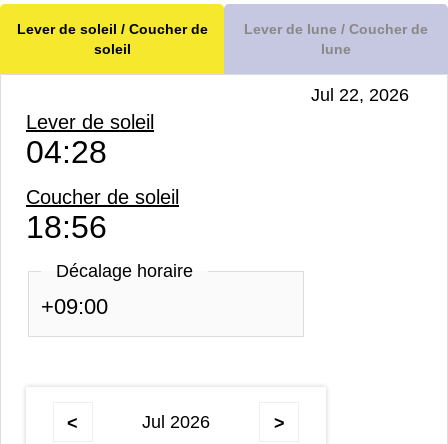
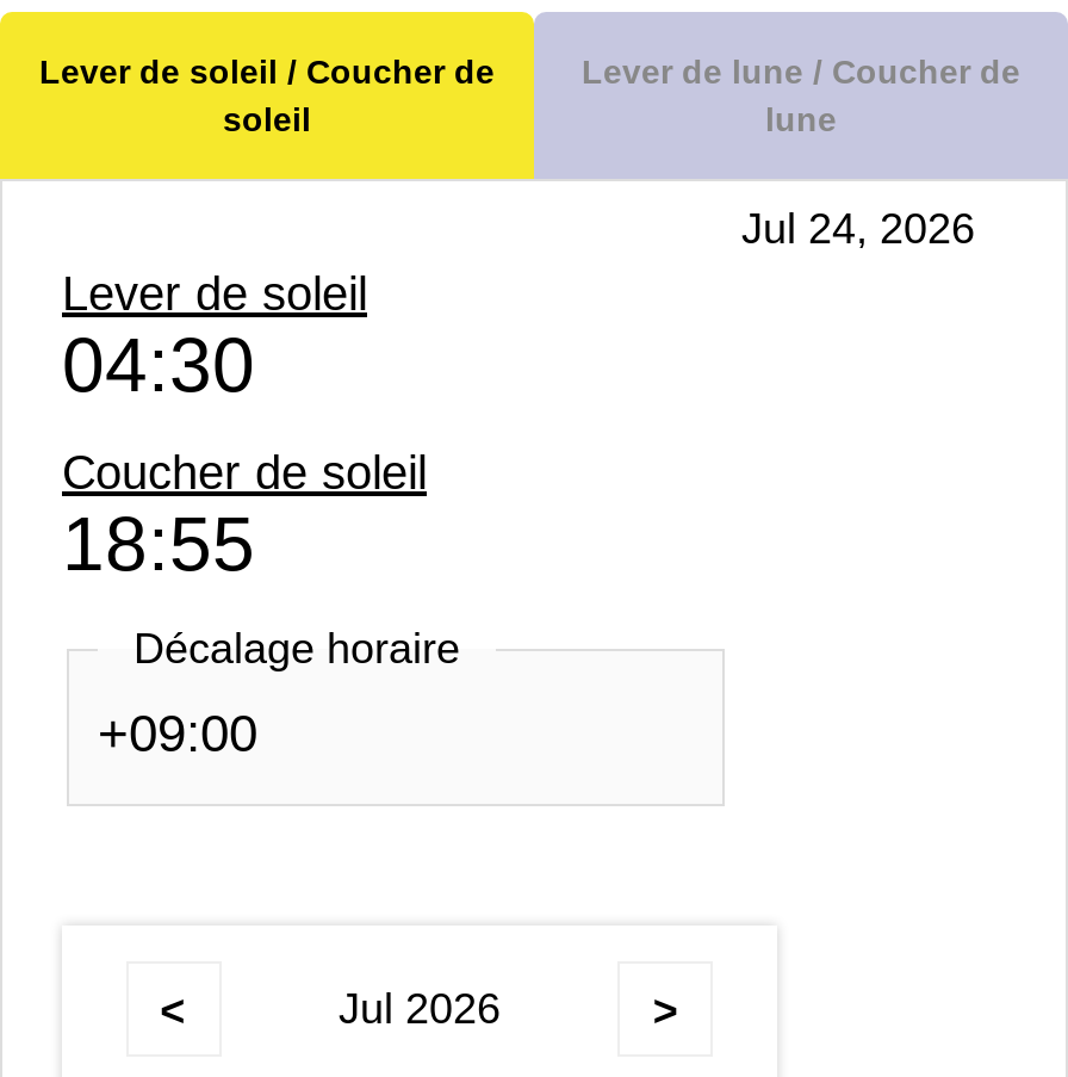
[311,85,409,105] Jul 22, 2026 -> [741,206,975,254] Jul 24, 2026
[26,134,107,170] 04:28 -> [62,323,255,409] 04:30
[26,209,107,245] 18:56 -> [62,502,255,588] 18:55

